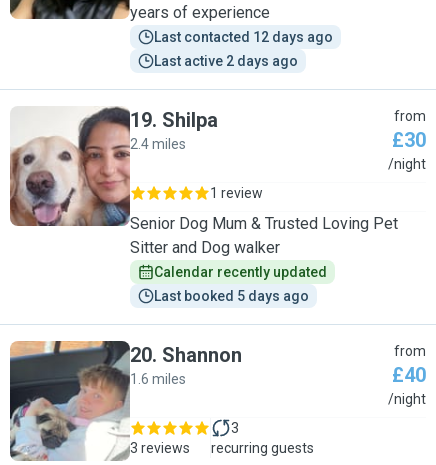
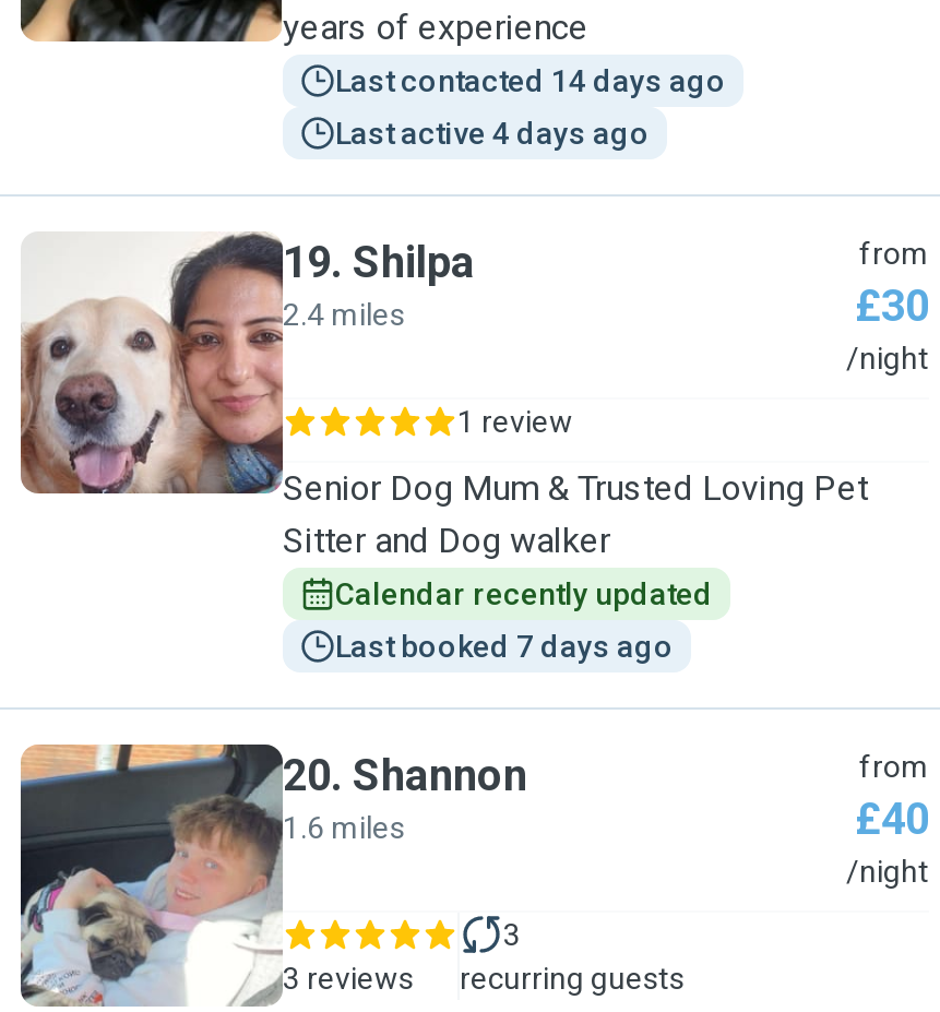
[154,29,333,45] Last contacted 12 days ago -> [335,63,726,98] Last contacted 14 days ago
[154,53,298,69] Last active 2 days ago -> [335,116,650,151] Last active 4 days ago
[154,288,309,304] Last booked 5 days ago -> [335,629,674,664] Last booked 7 days ago

